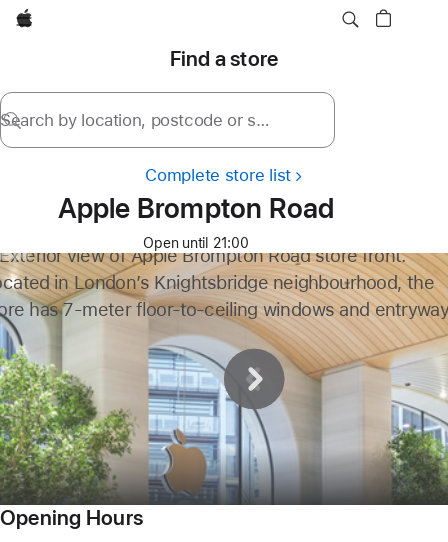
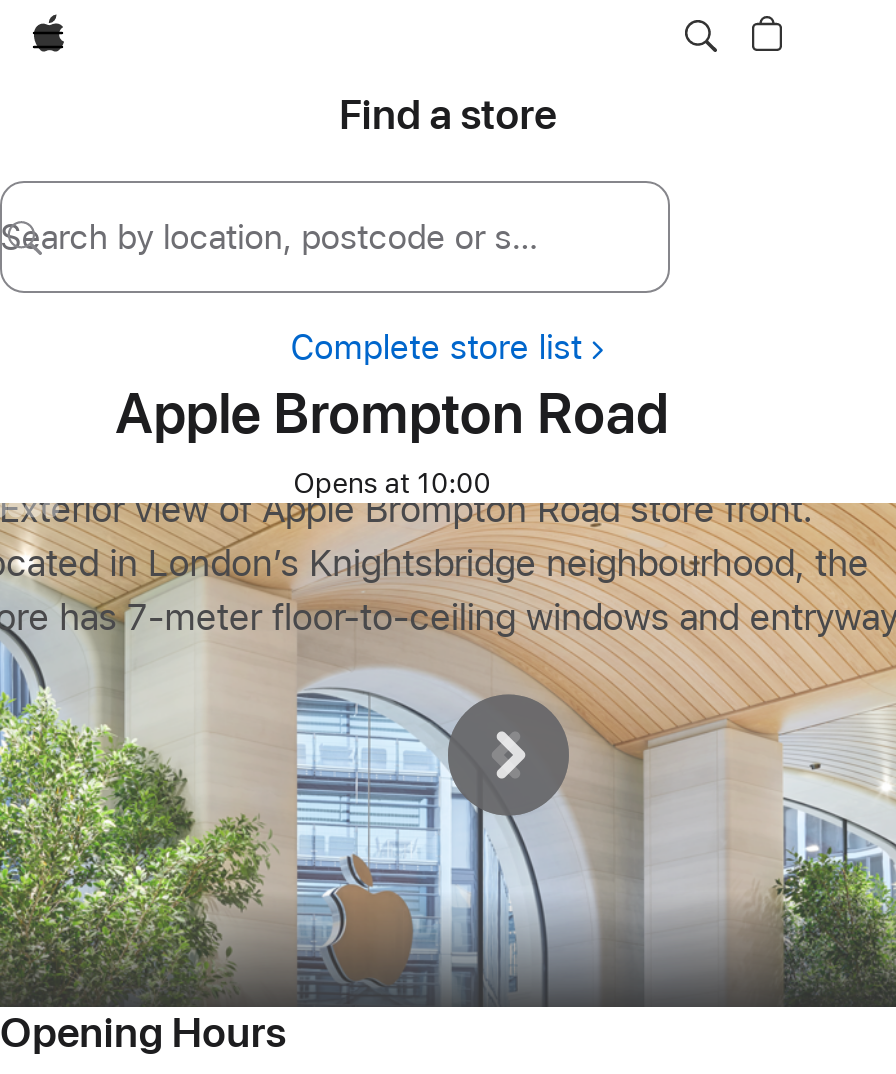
[143,235,249,251] Open until 21:00 -> [293,467,491,499] Opens at 10:00

